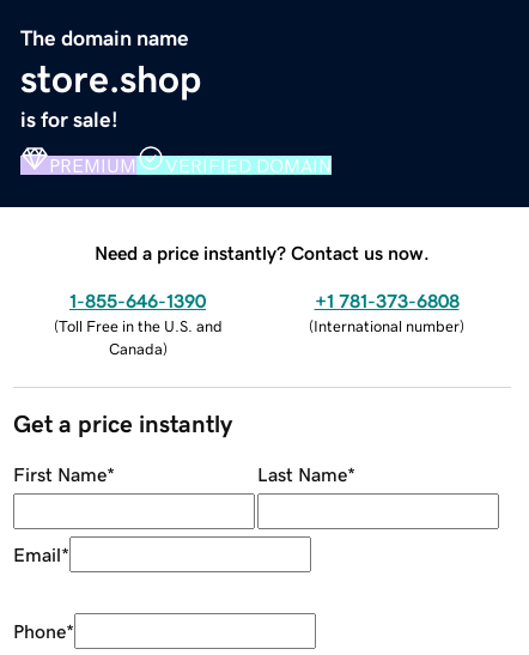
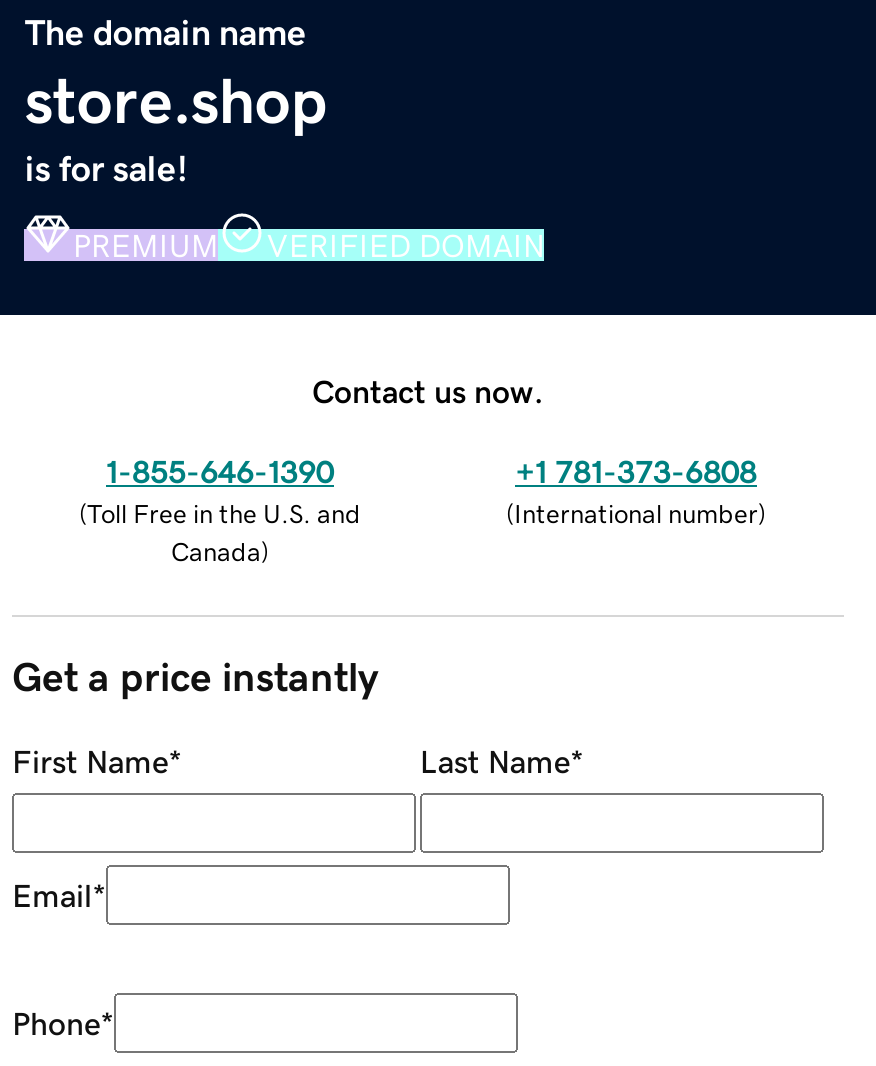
[95,243,430,262] Need a price instantly? Contact us now. -> [312,374,544,406] Contact us now.

